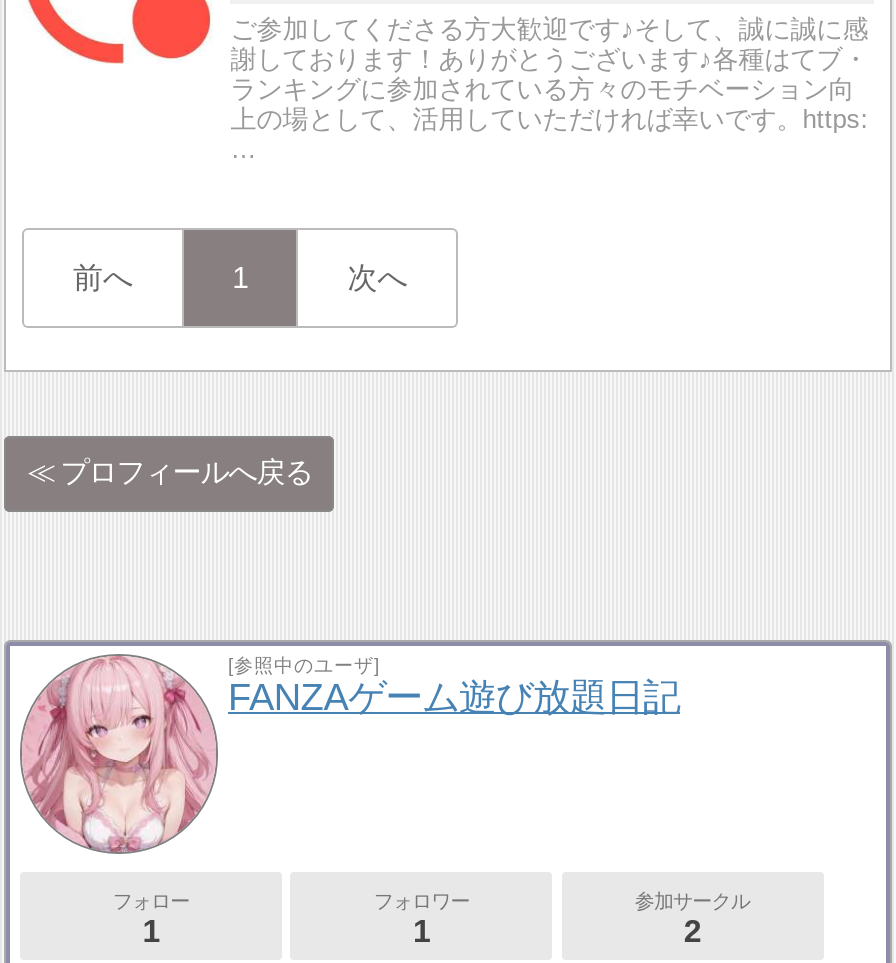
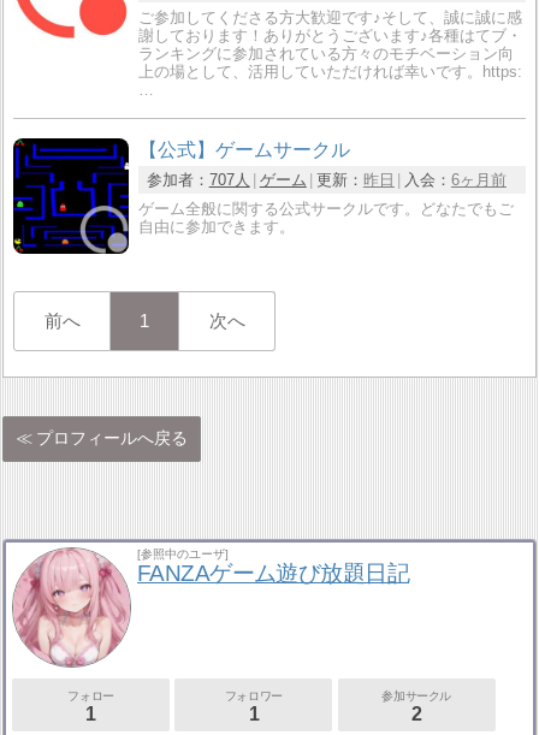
none -> [12,137,514,255] [image] | 【公式】ゲームサークル | 参加者：707人 ゲーム 更新：昨日 入会：6ヶ月前 | ゲーム全般に関する公式サークルです。どなたでもご | 自由に参加できます。

